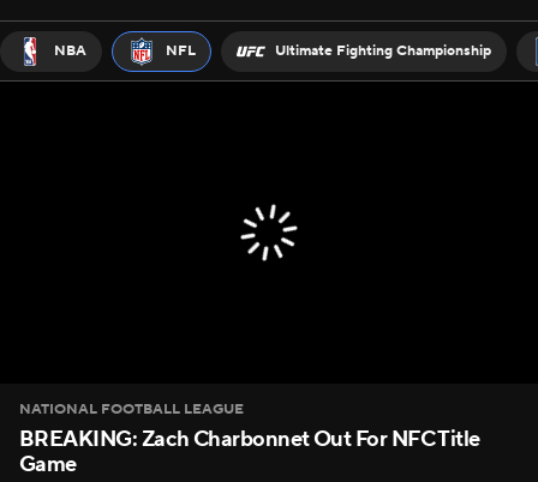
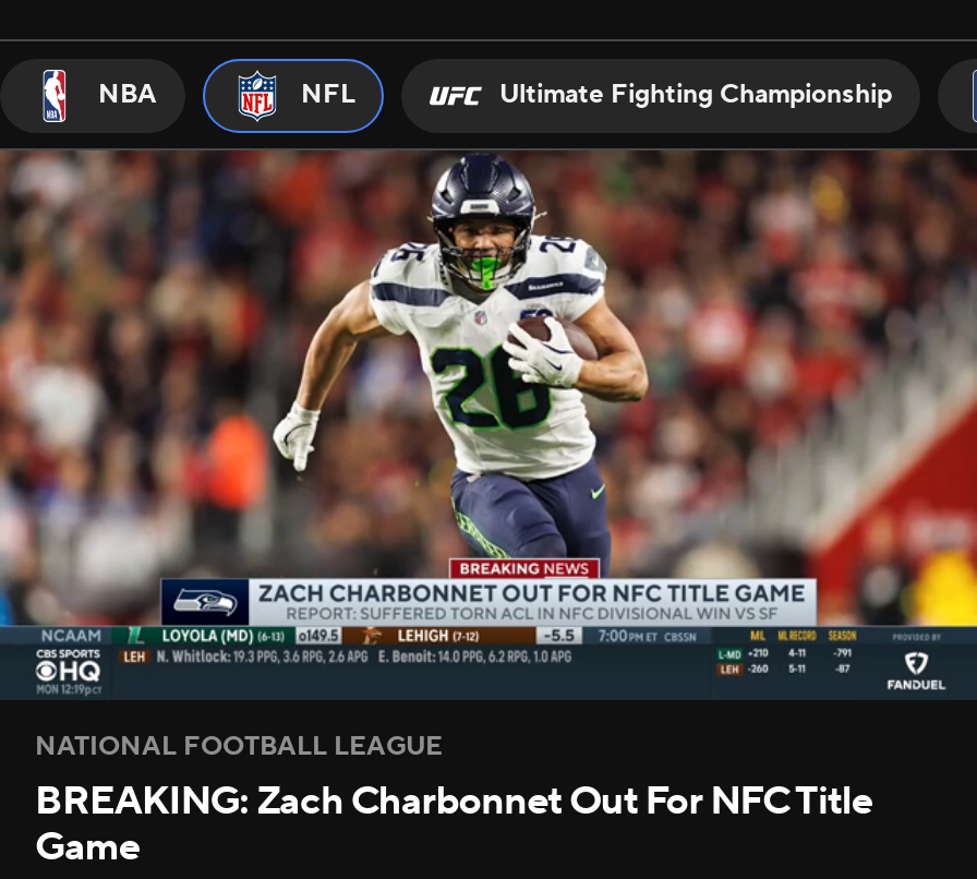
none -> [7,148,970,700] [image]

